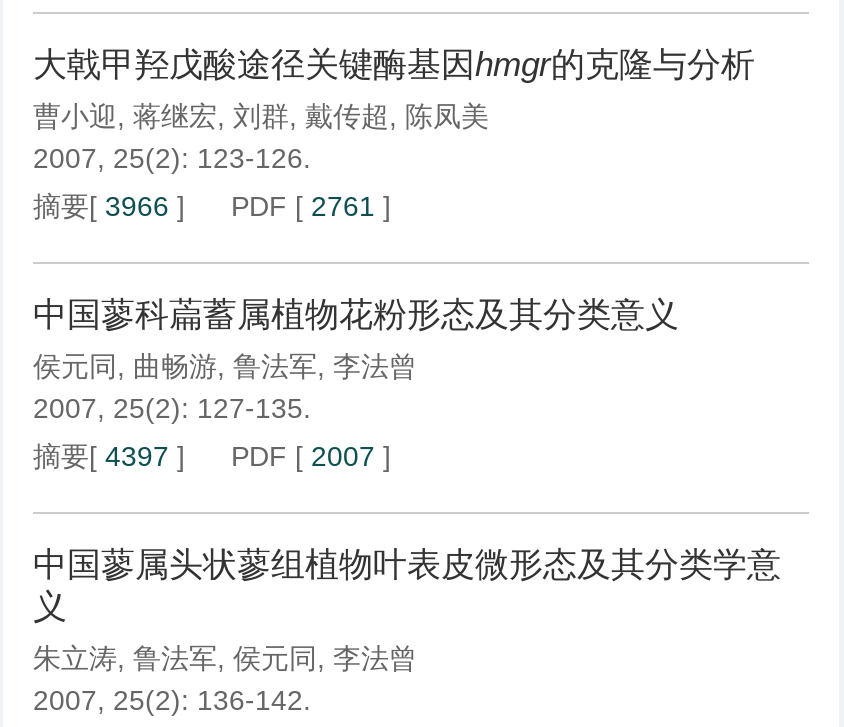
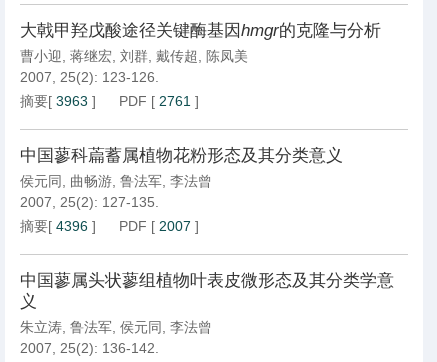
[33,190,391,222] 摘要[3966] PDF [2761] -> [20,93,199,109] 摘要[3963] PDF [2761]
[33,440,391,472] 摘要[4397] PDF [2007] -> [20,218,199,234] 摘要[4396] PDF [2007]

